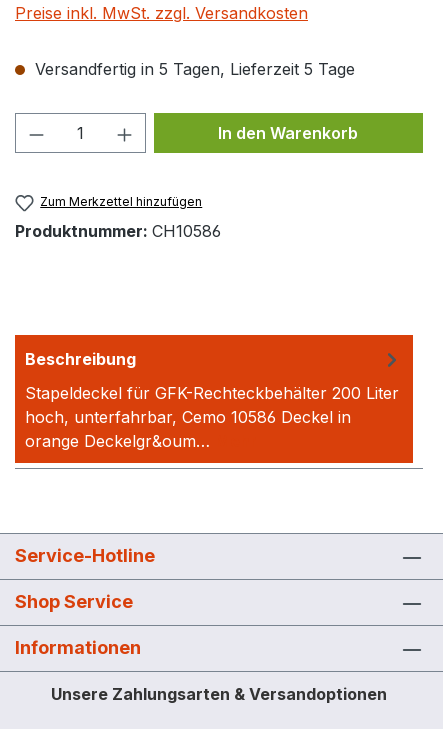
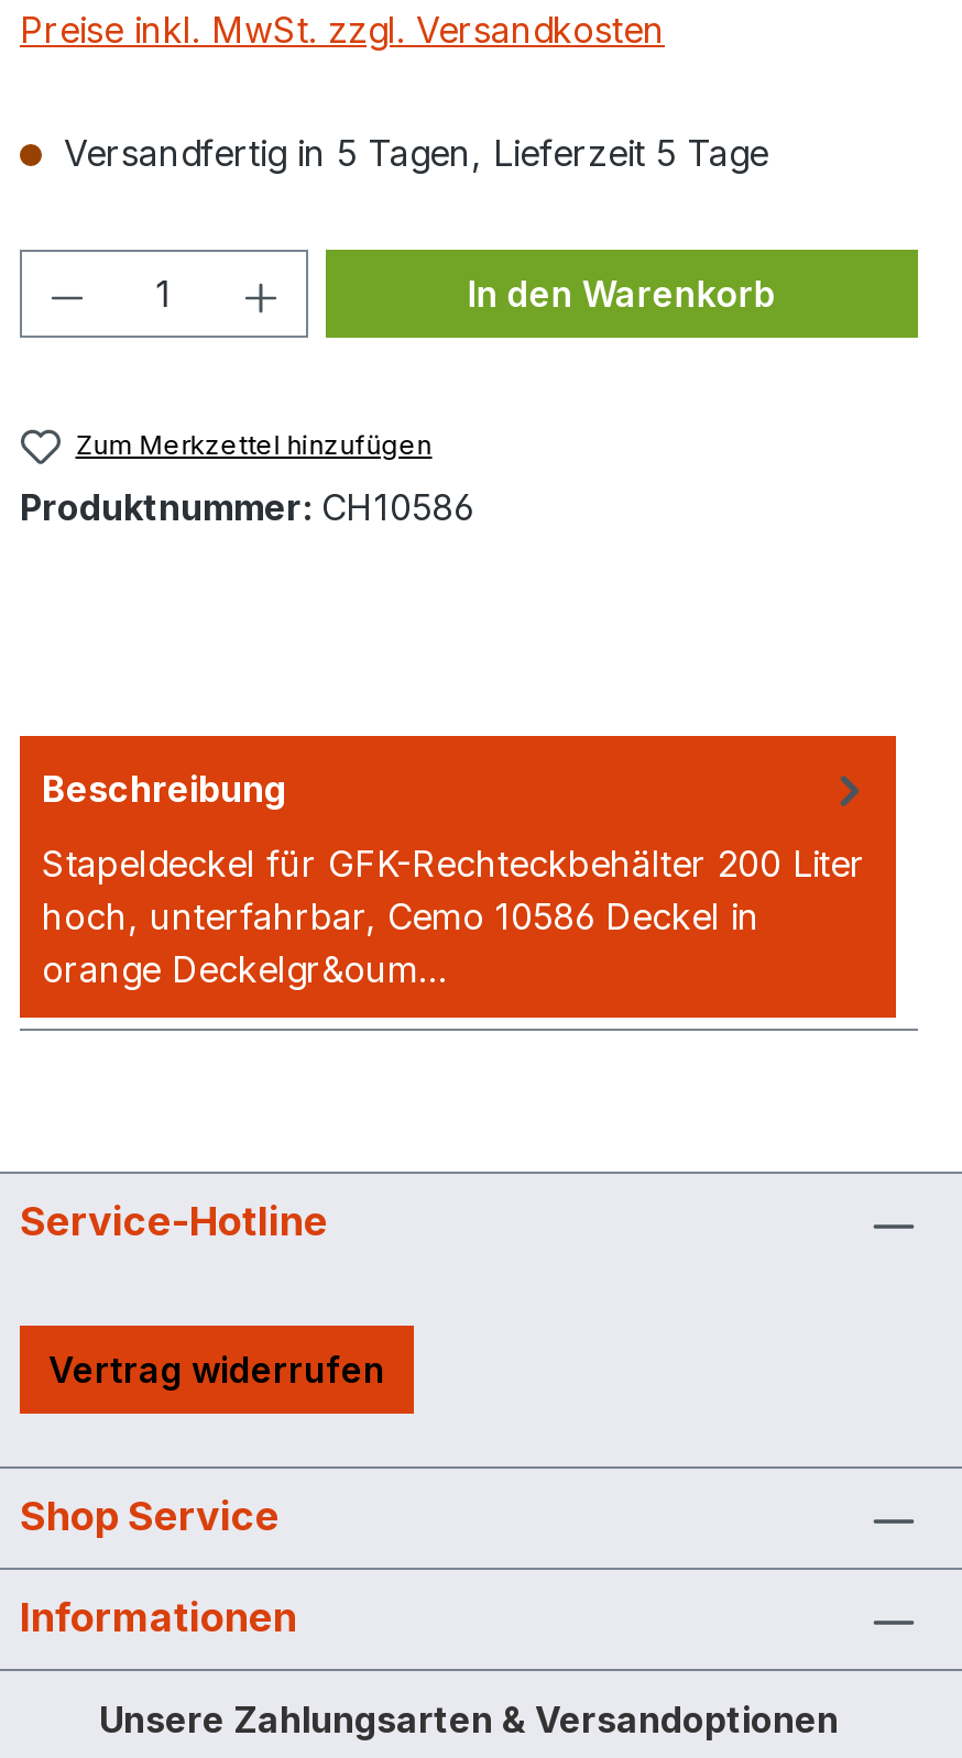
none -> [48,1348,385,1392] Vertrag widerrufen

